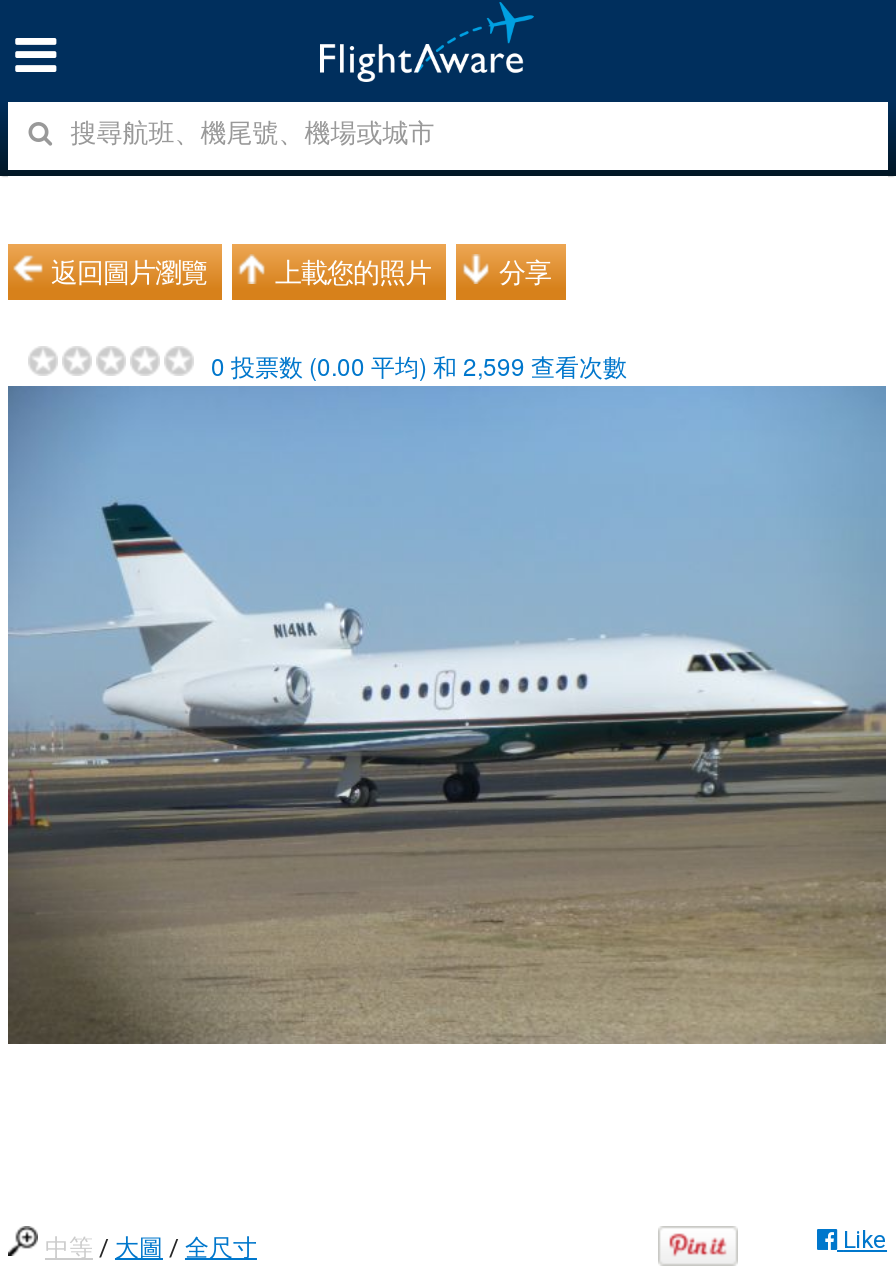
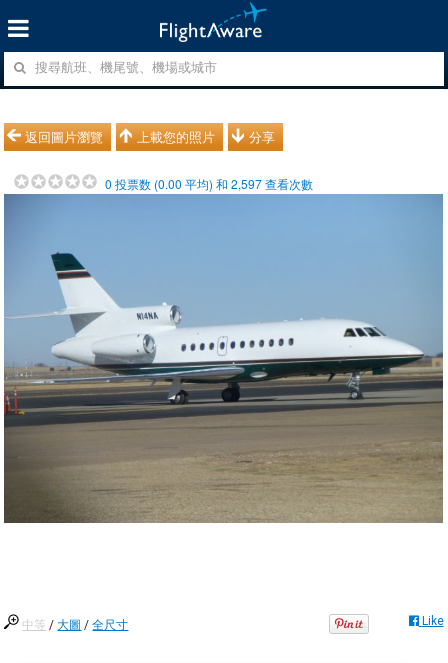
[211,348,639,382] 0投票数 (0.00平均) 和2,599查看次數 -> [105,175,319,192] 0投票数 (0.00平均) 和2,597查看次數

